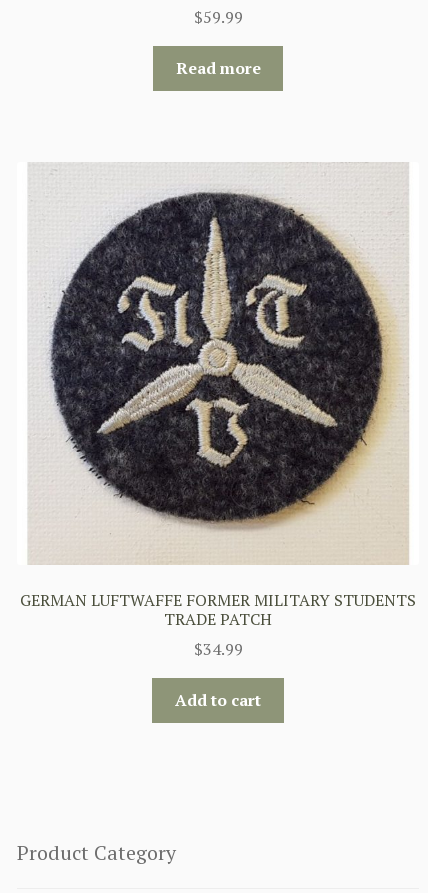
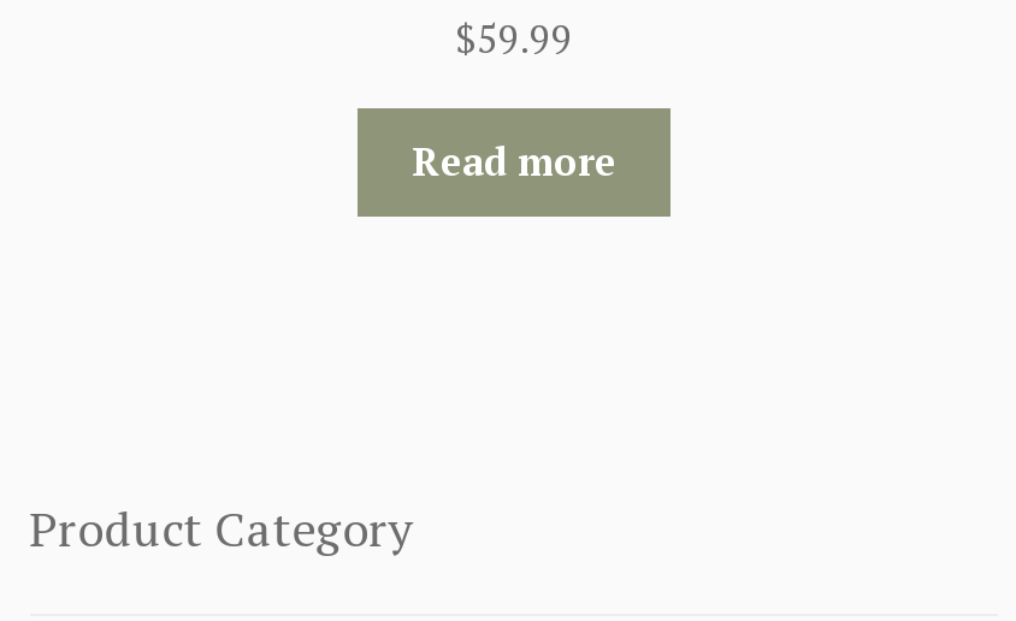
[20,162,416,711] [image] | GERMAN LUFTWAFFE FORMER MILITARY STUDENTS | TRADE PATCH | $34.99 | Add to cart -> none

